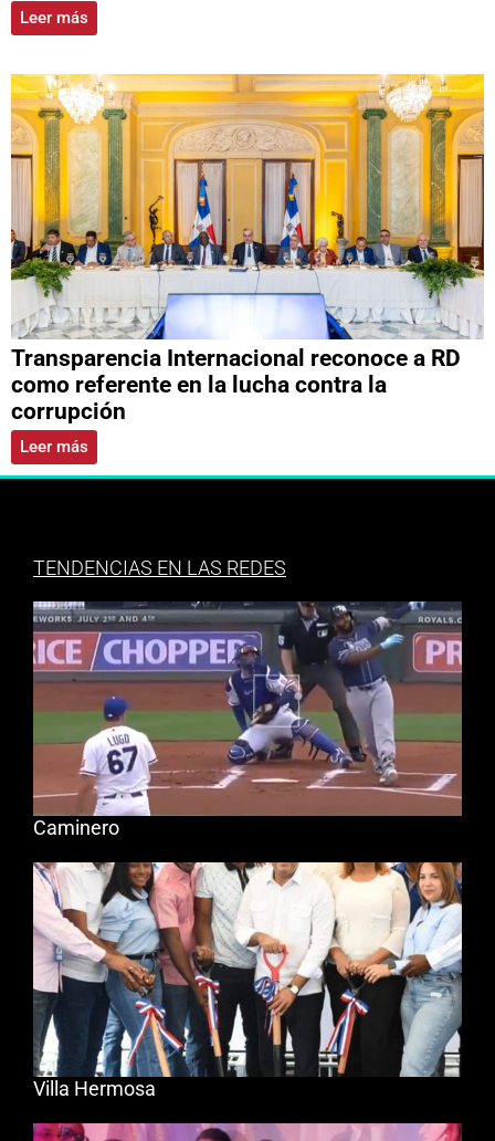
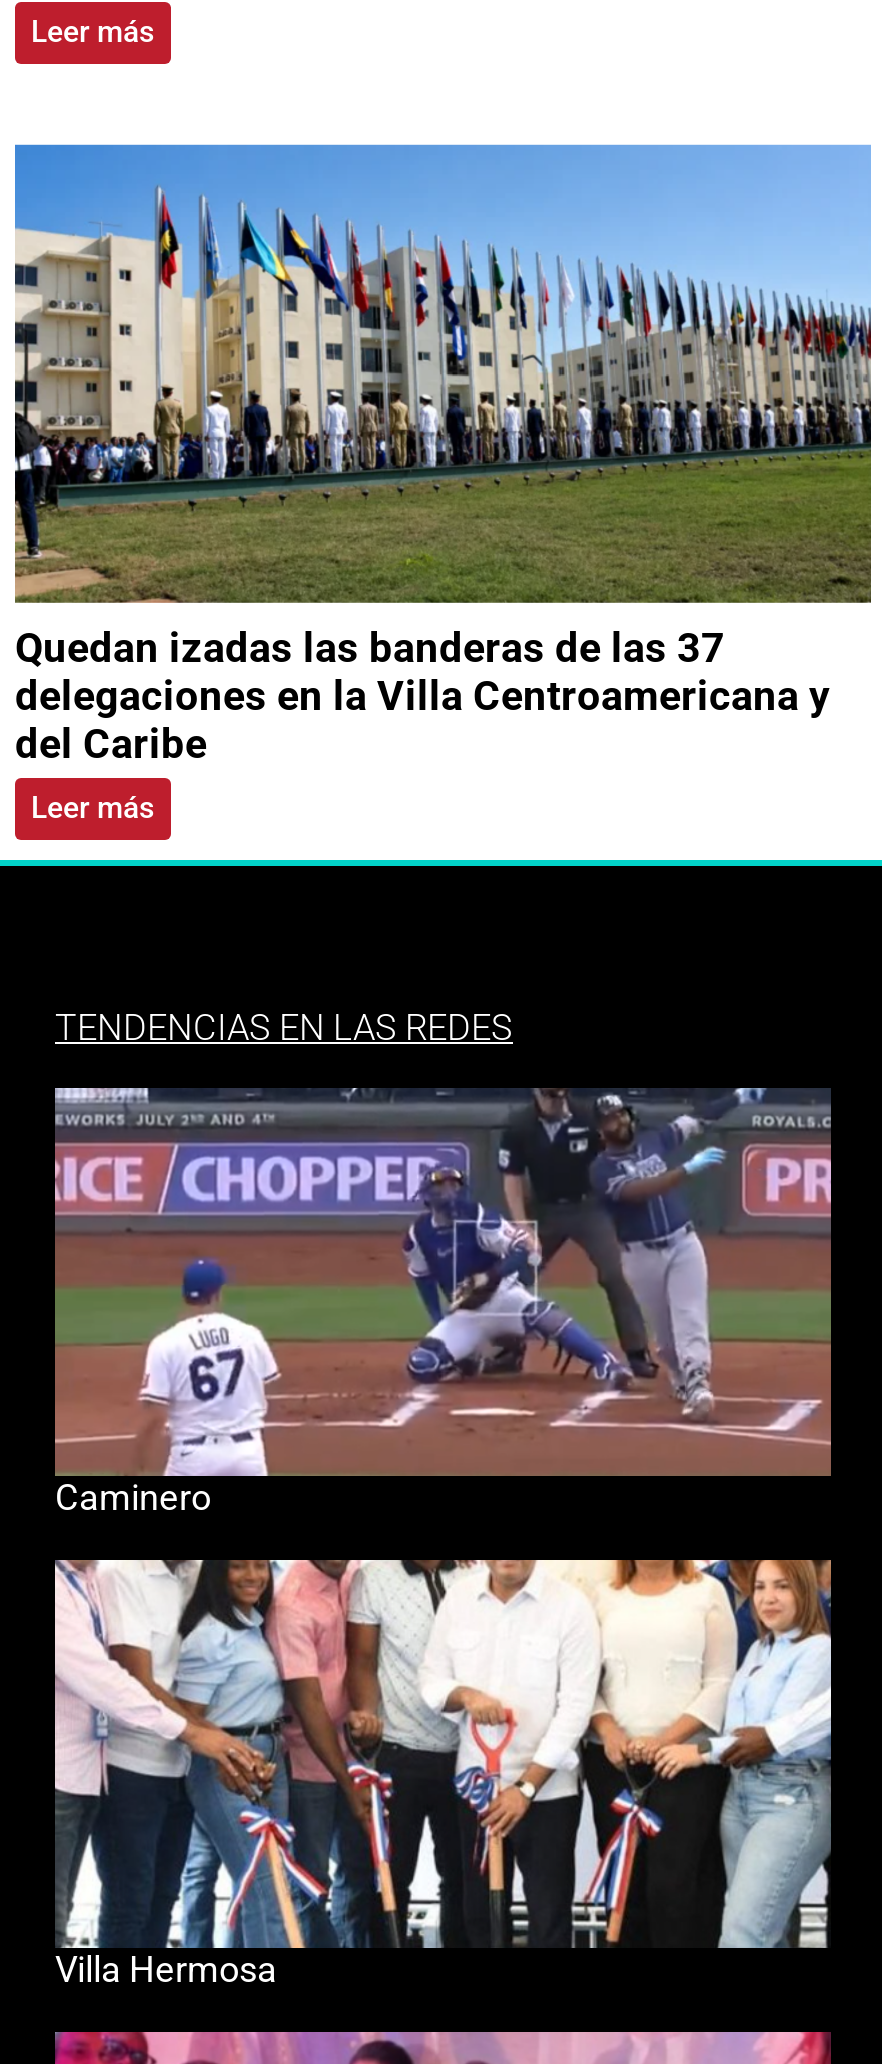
[10,73,485,425] [image] | Transparencia Internacional reconoce a RD | como referente en la lucha contra la | corrupción -> [13,134,873,769] [image] | Quedan izadas las banderas de las 37 | delegaciones en la Villa Centroamericana y | del Caribe

